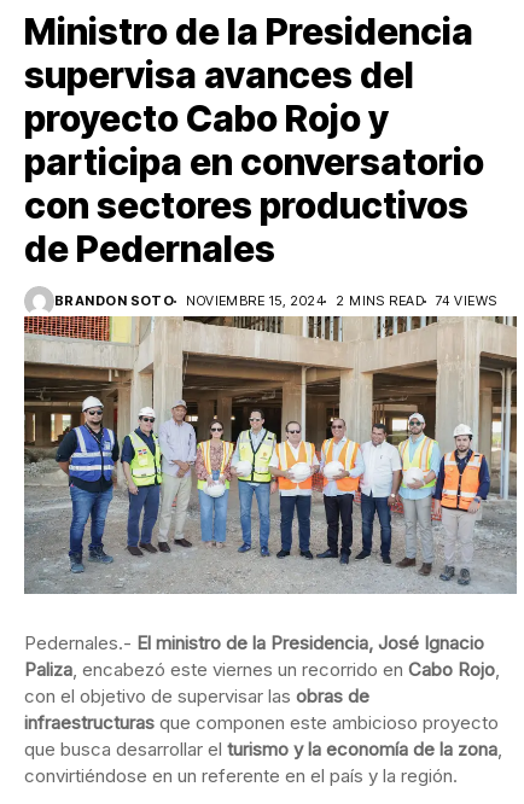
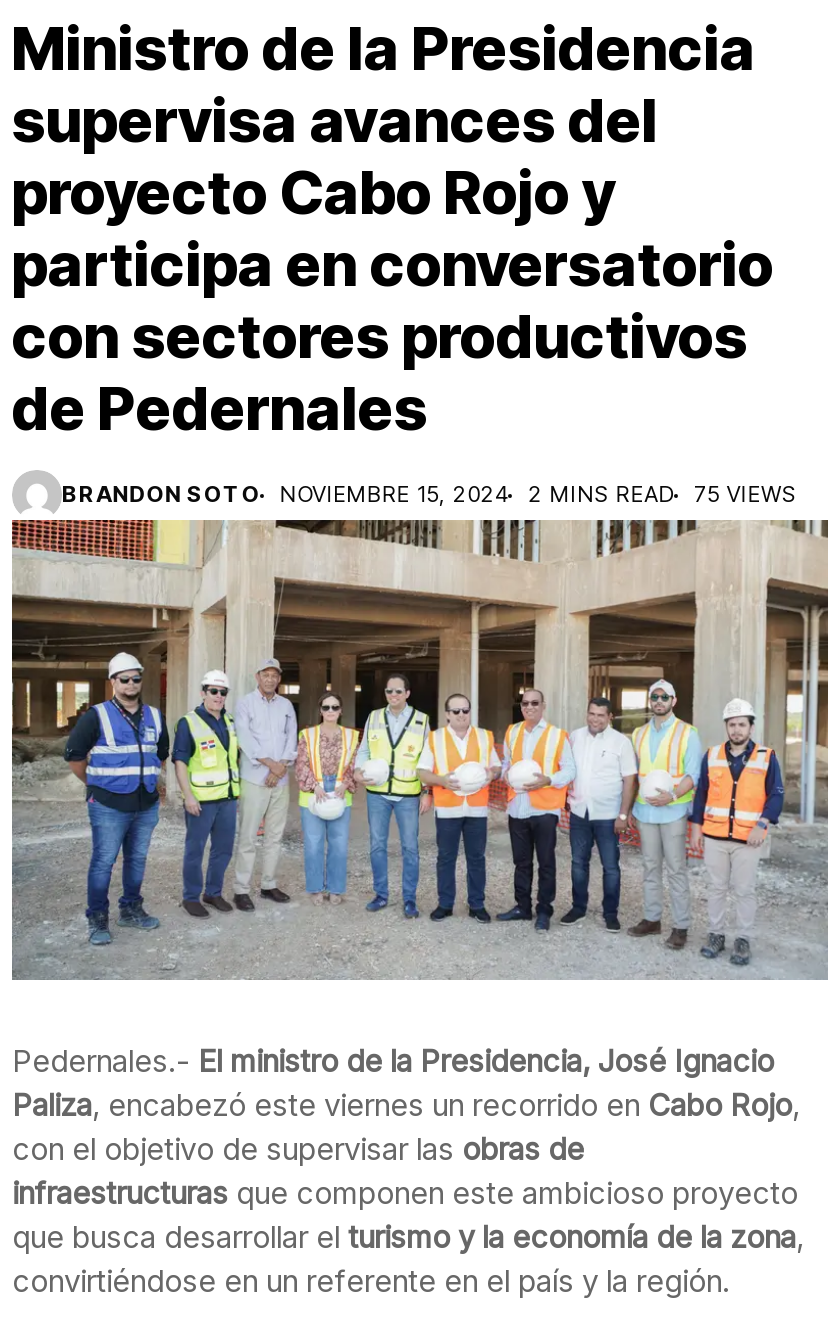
[54,292,497,309] BRANDON SOTO NOVIEMBRE 15, 2024 2 MINS READ 74 VIEWS -> [62,480,797,508] BRANDON SOTO NOVIEMBRE 15, 2024 2 MINS READ 75 VIEWS

